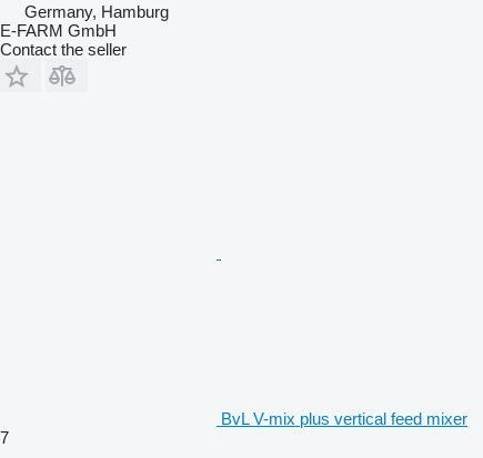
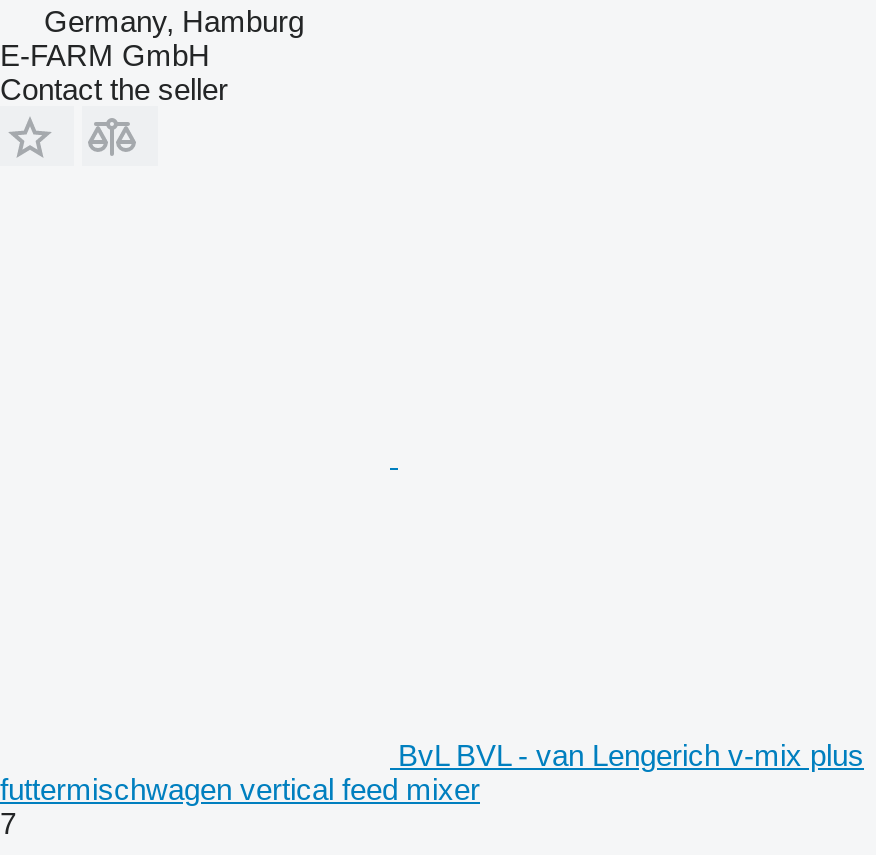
[221,409,467,428] BvL V-mix plus vertical feed mixer -> [0,738,864,806] BvL BVL - van Lengerich v-mix plus | futtermischwagen vertical feed mixer

